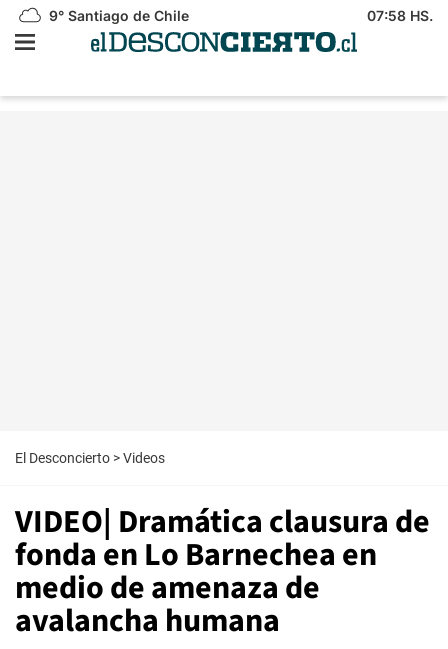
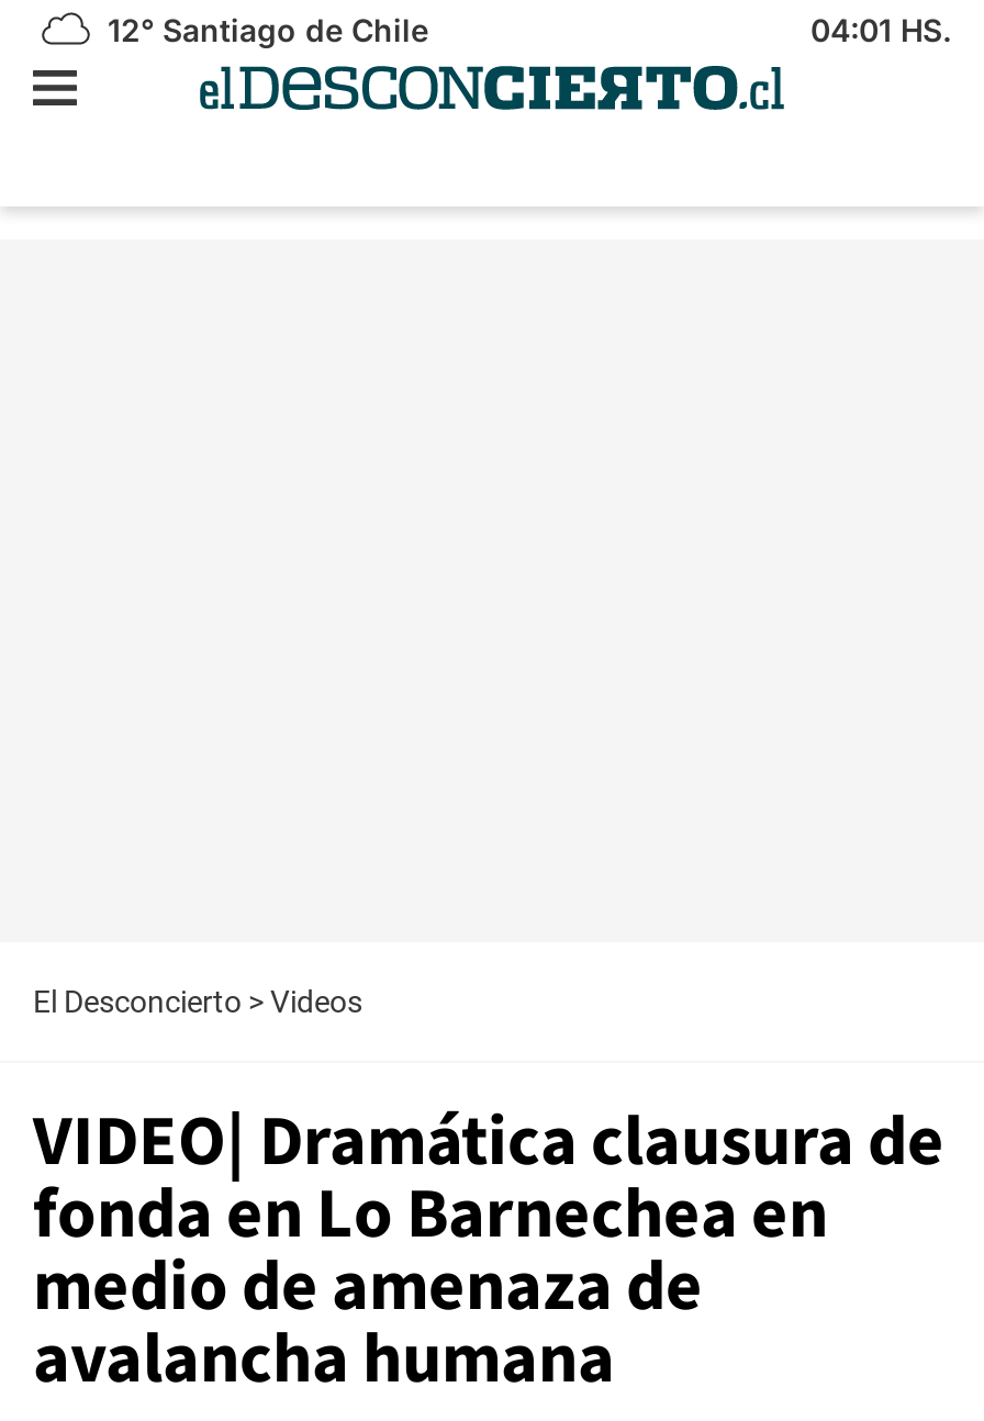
[45,7,189,24] 9° Santiago de Chile -> [99,11,428,48] 12° Santiago de Chile
[367,7,433,24] 07:58 HS. -> [810,11,951,48] 04:01 HS.

